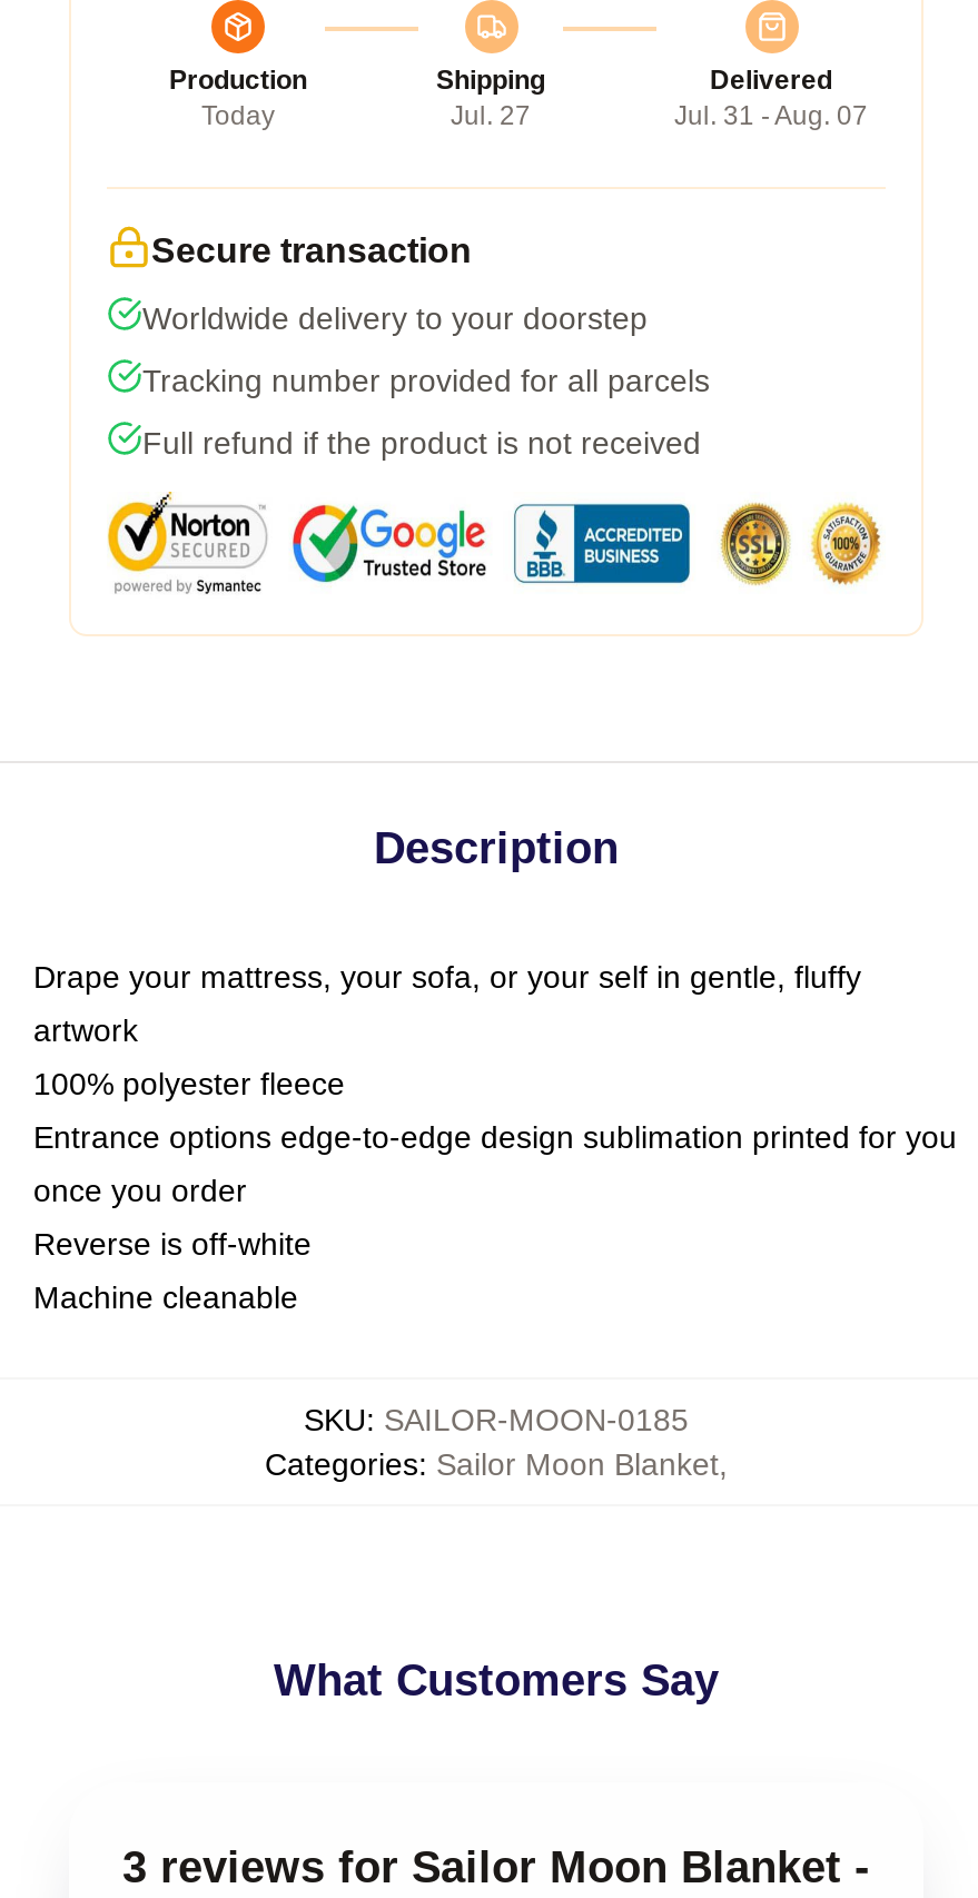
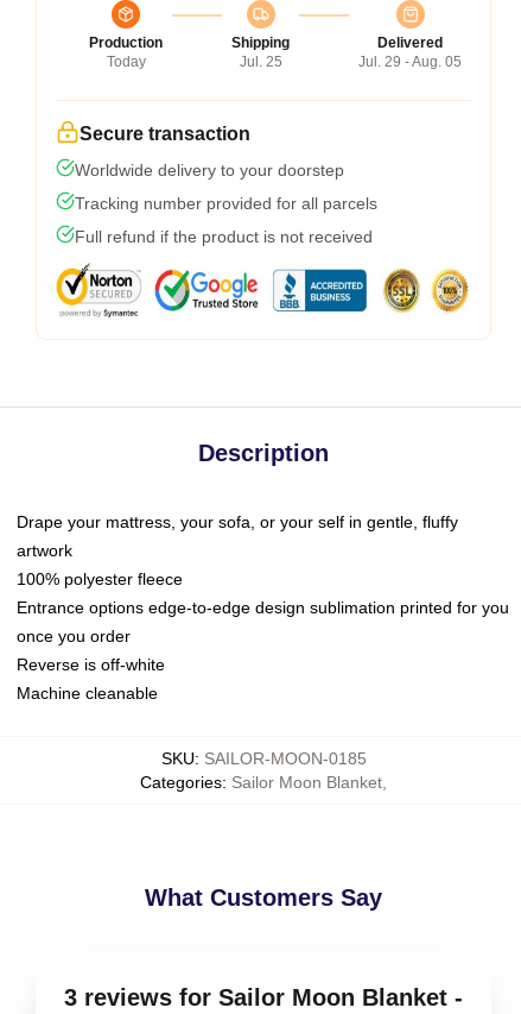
[451,99,531,131] Jul. 27 -> [239,53,282,70] Jul. 25
[674,99,868,131] Jul. 31 - Aug. 07 -> [358,53,462,70] Jul. 29 - Aug. 05

